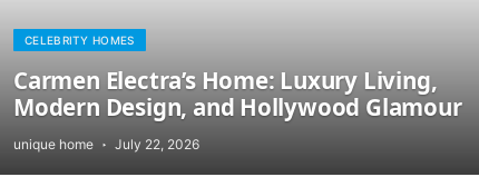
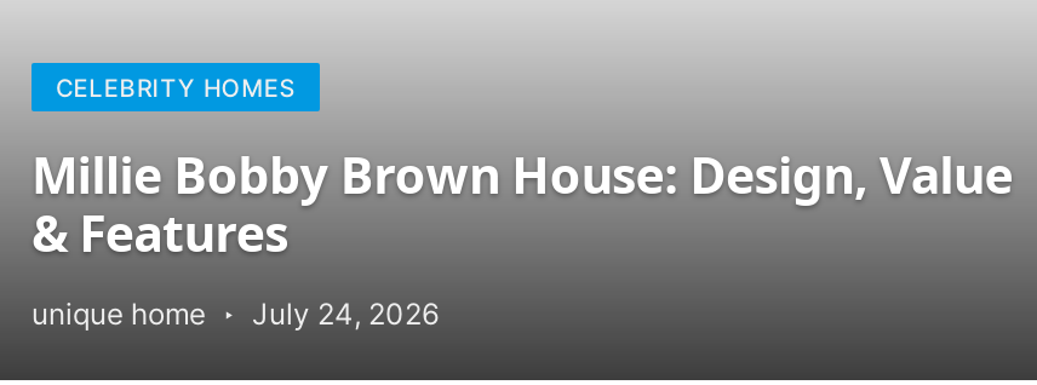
[13,65,462,122] Carmen Electra’s Home: Luxury Living, | Modern Design, and Hollywood Glamour -> [31,140,1013,266] Millie Bobby Brown House: Design, Value | & Features
[13,136,199,153] unique home July 22, 2026 -> [31,295,439,332] unique home July 24, 2026

